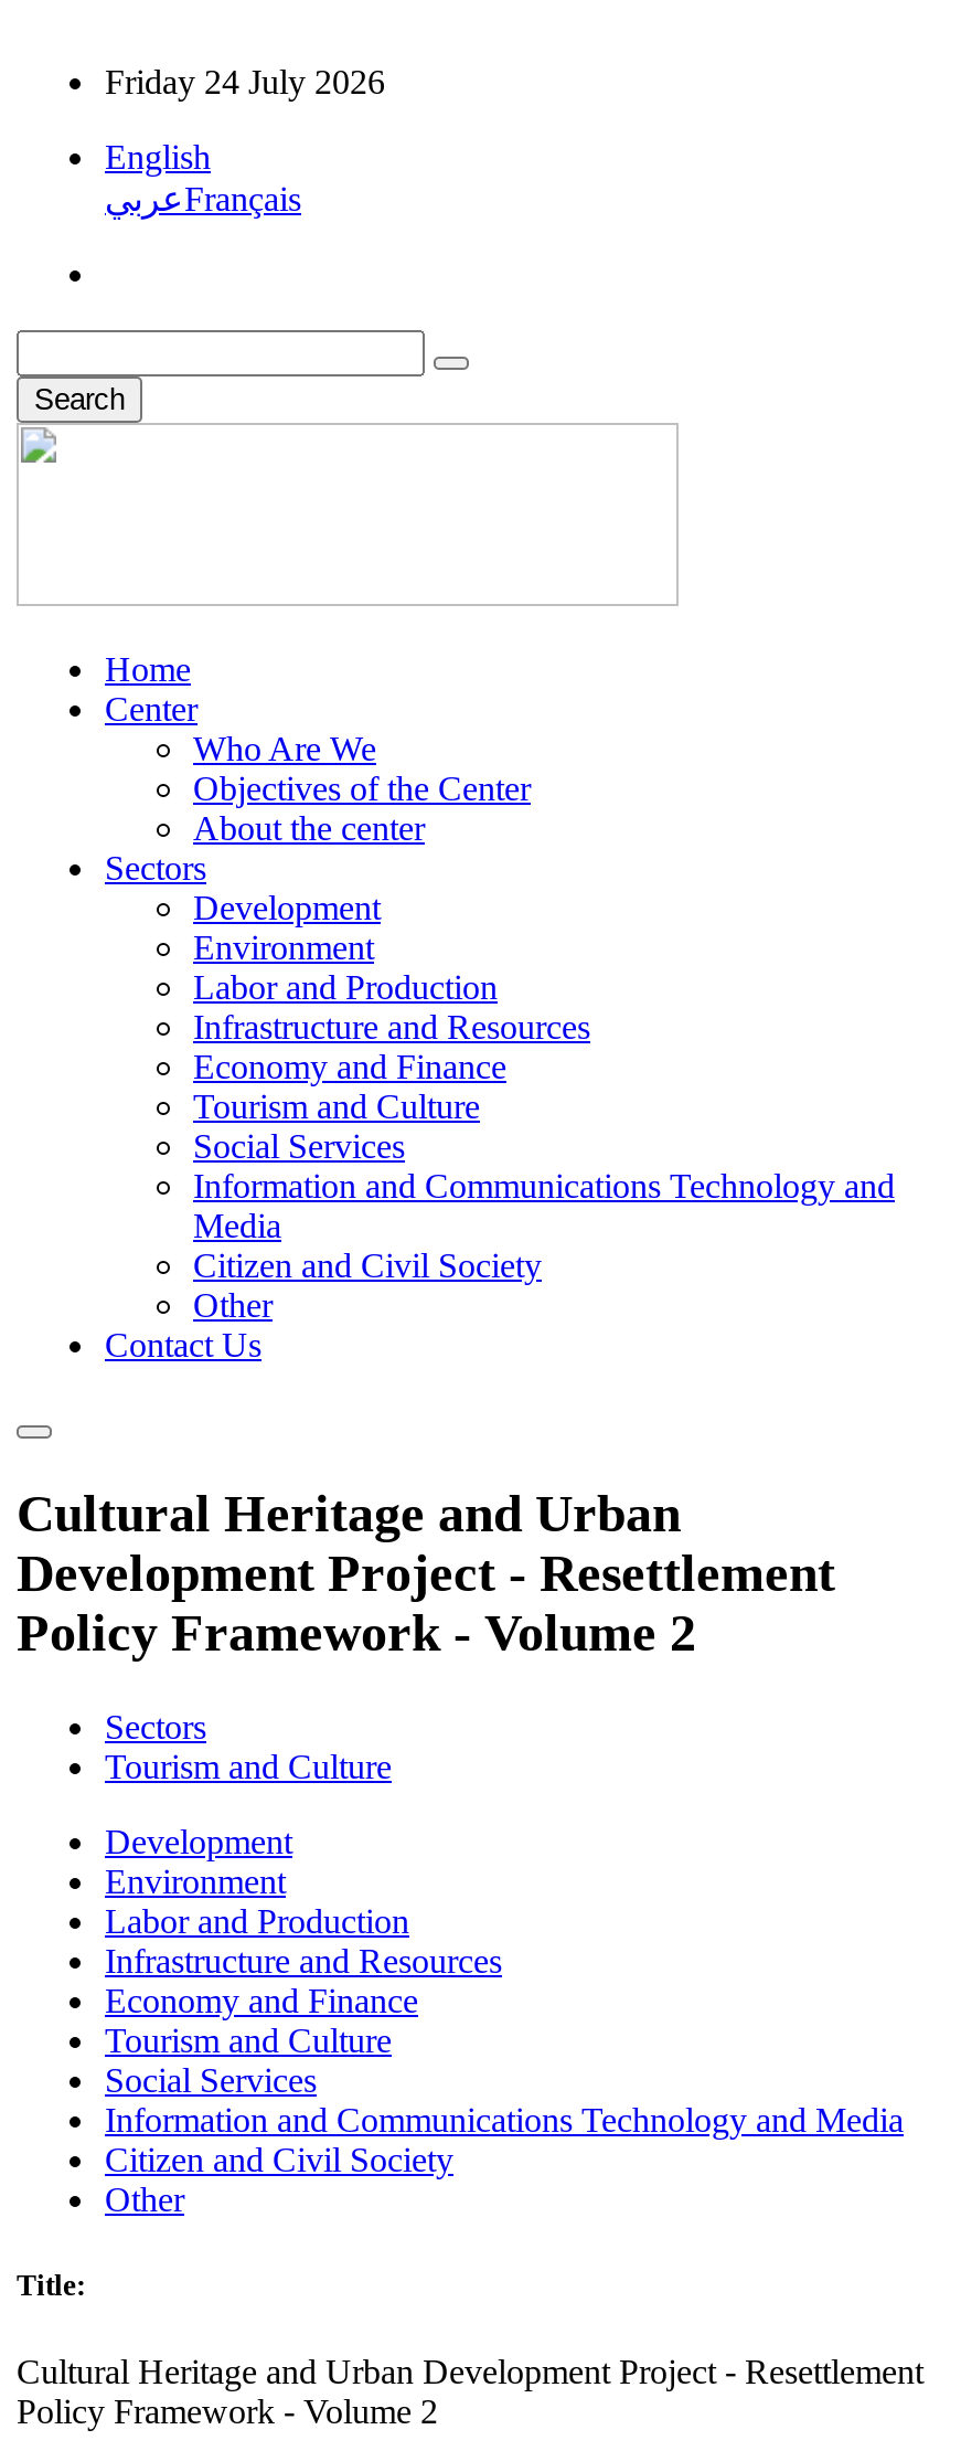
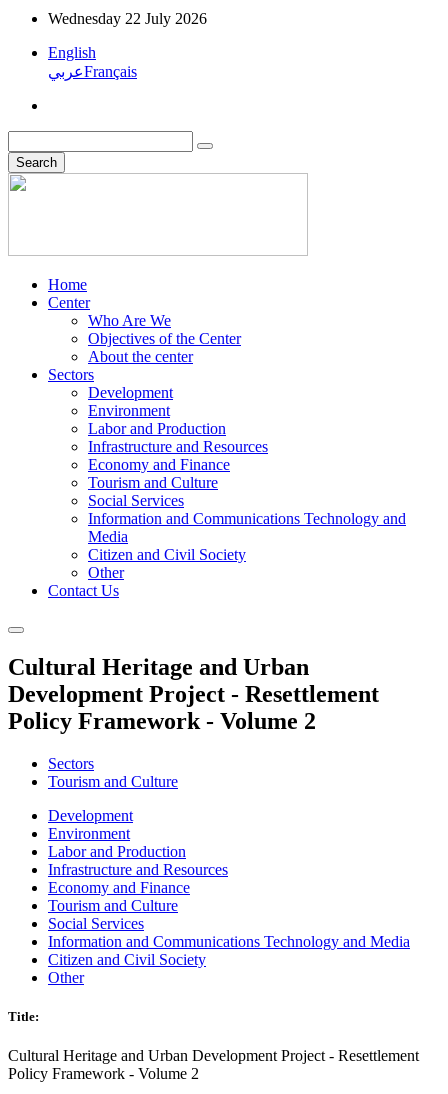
[105,63,385,100] Friday 24 July 2026 -> [48,10,207,27] Wednesday 22 July 2026

